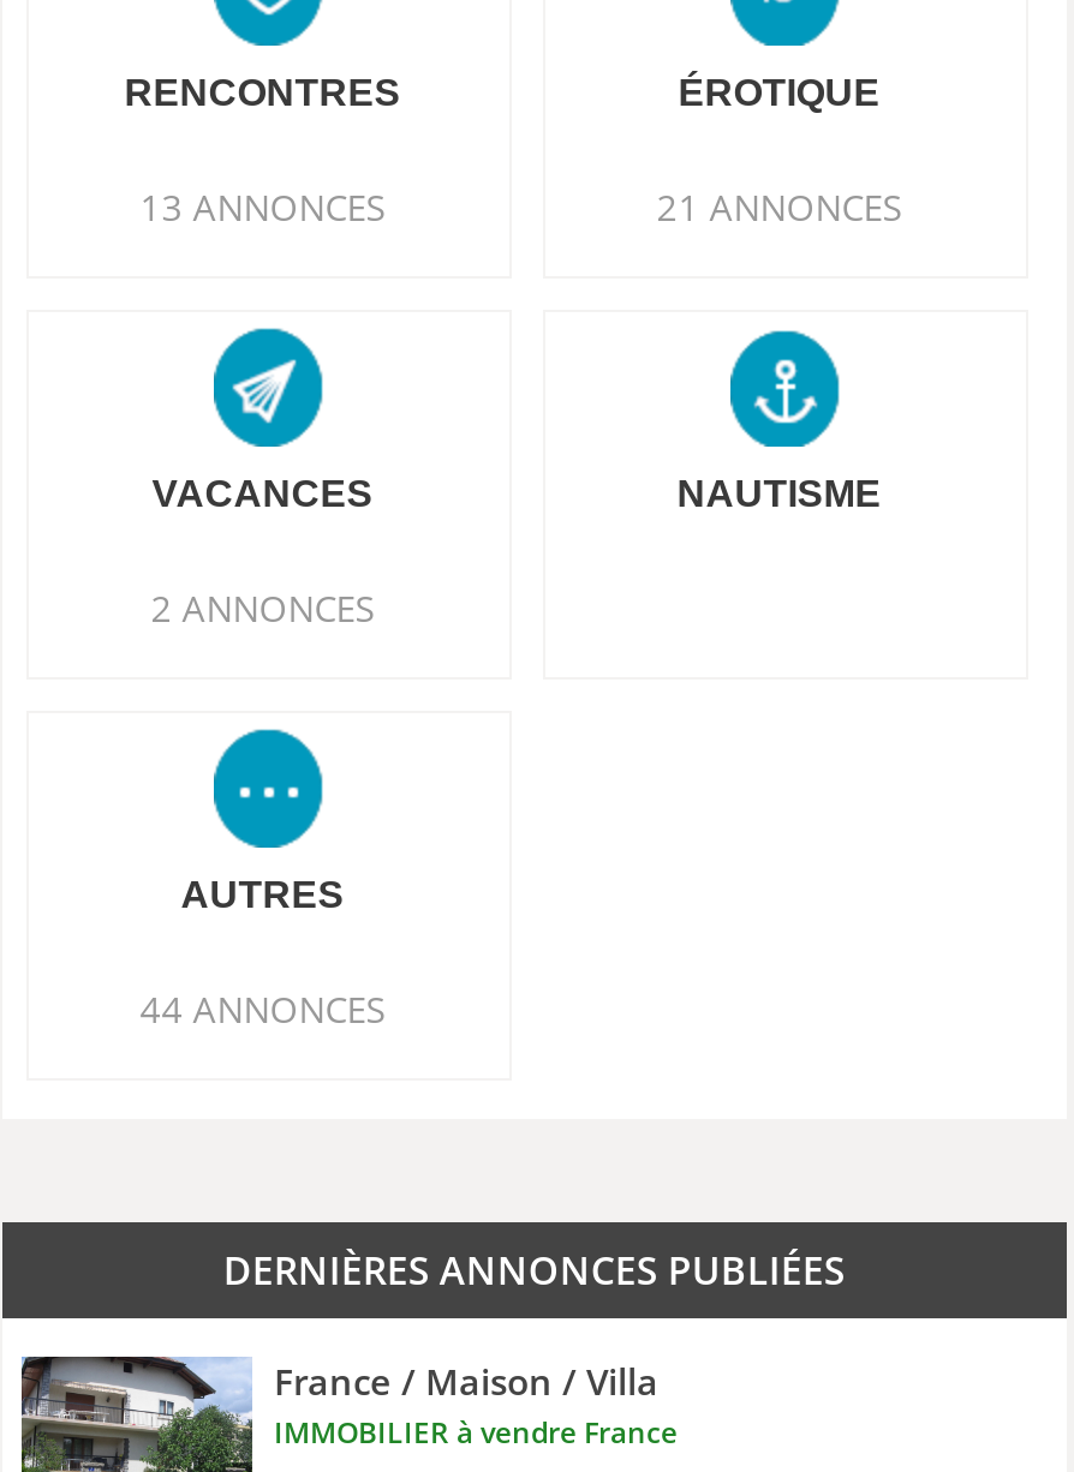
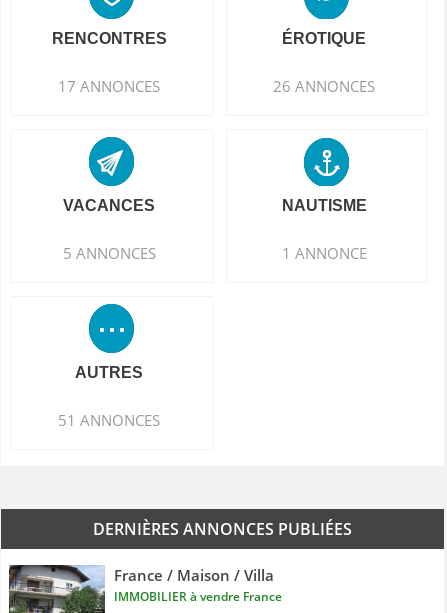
[140,182,385,231] 13 ANNONCES -> [58,76,160,96] 17 ANNONCES
[657,182,902,231] 21 ANNONCES -> [273,76,375,96] 26 ANNONCES
none -> [282,243,367,263] 1 ANNONCE
[151,584,374,632] 2 ANNONCES -> [63,243,156,263] 5 ANNONCES
[140,985,385,1033] 44 ANNONCES -> [58,410,160,430] 51 ANNONCES

